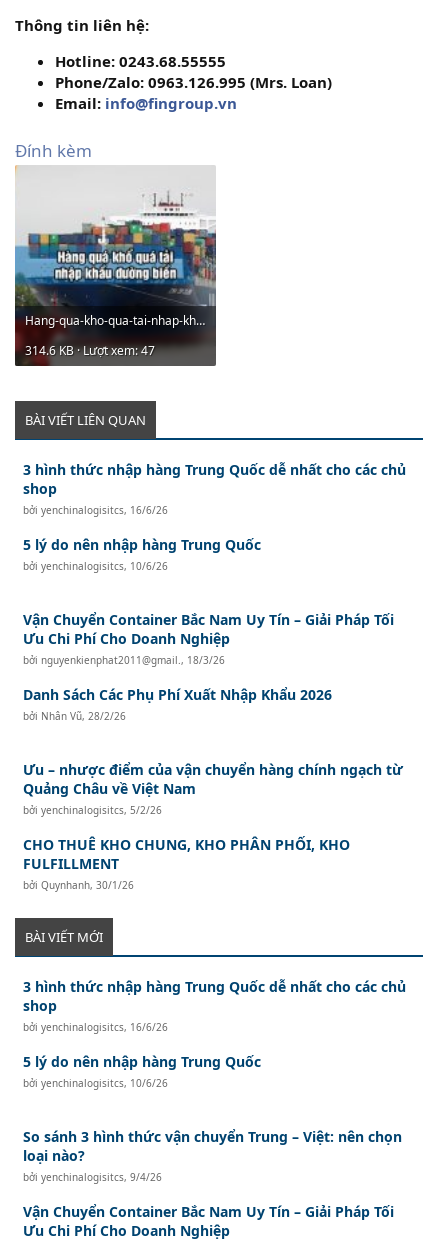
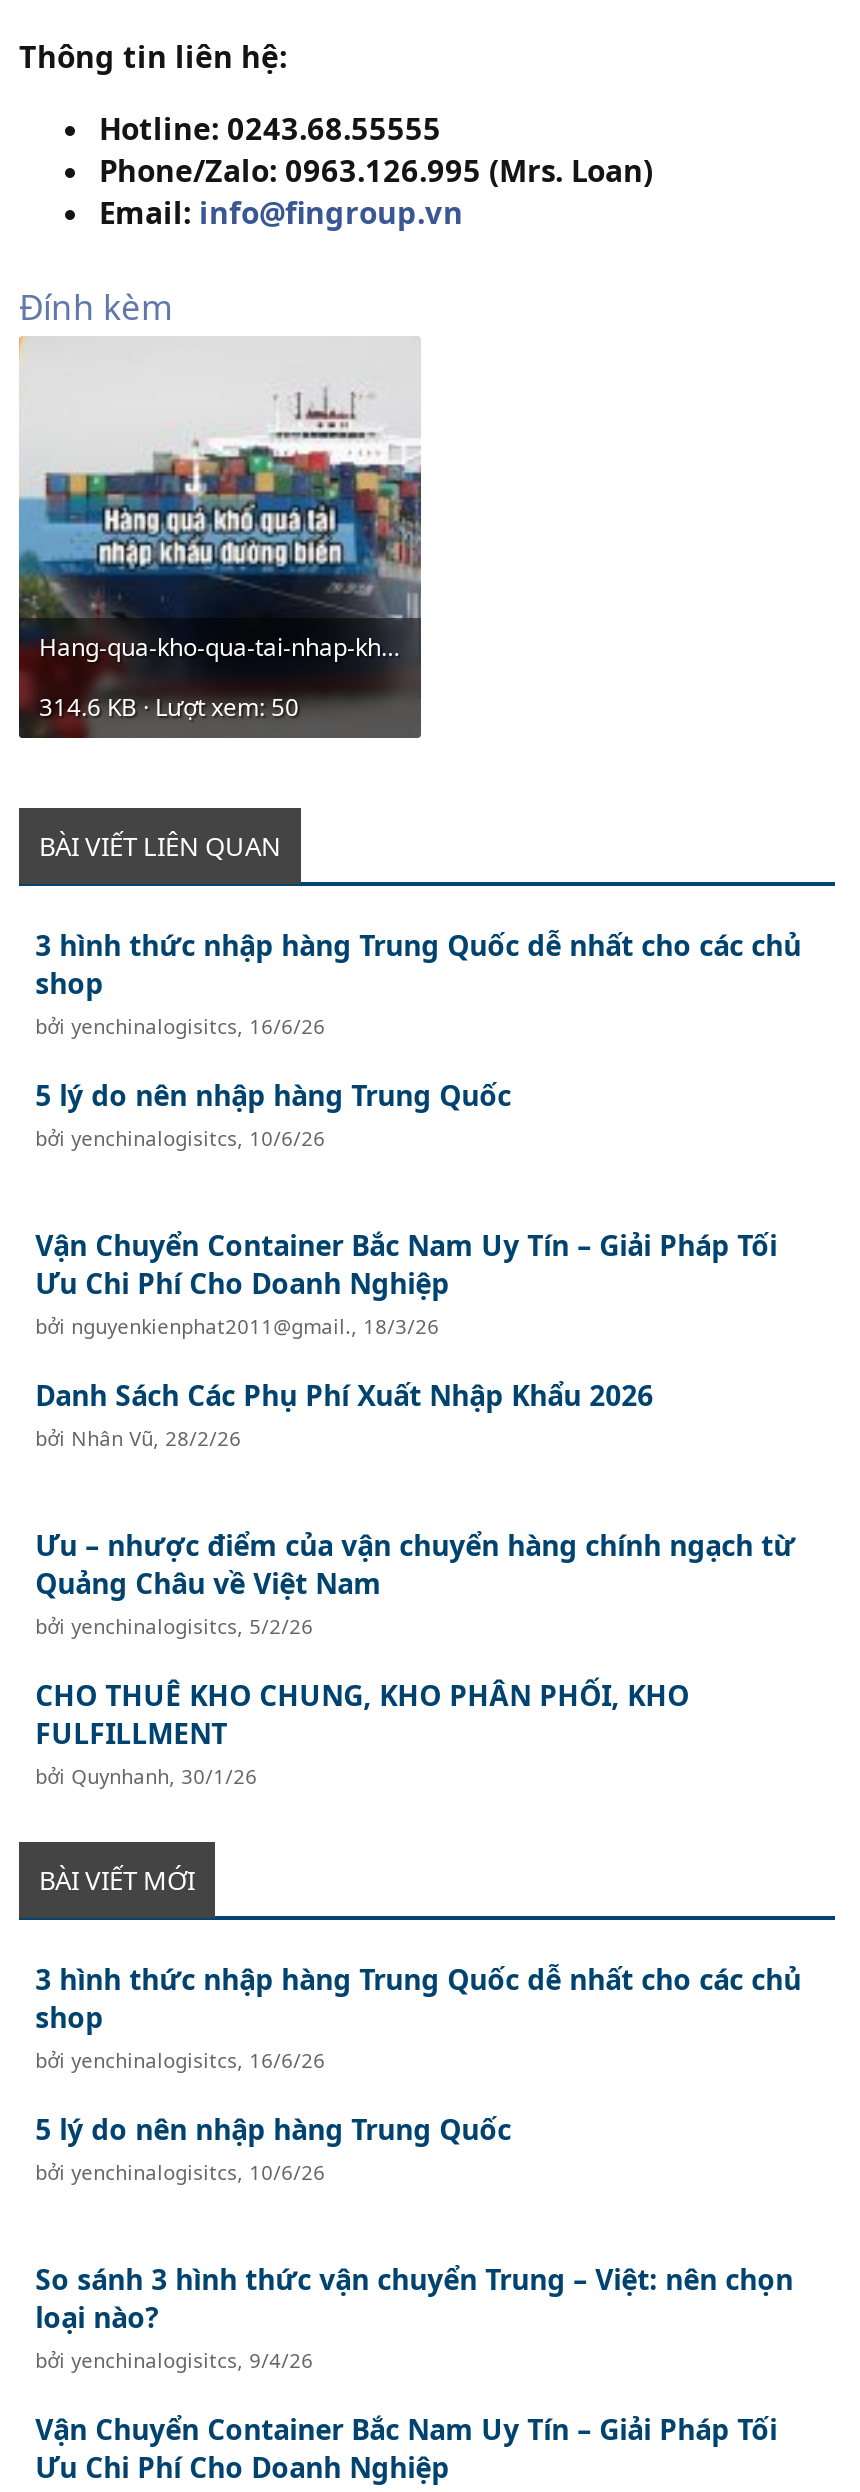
[25,341,155,358] 314.6 KB · Lượt xem: 47 -> [39,689,299,723] 314.6 KB · Lượt xem: 50

